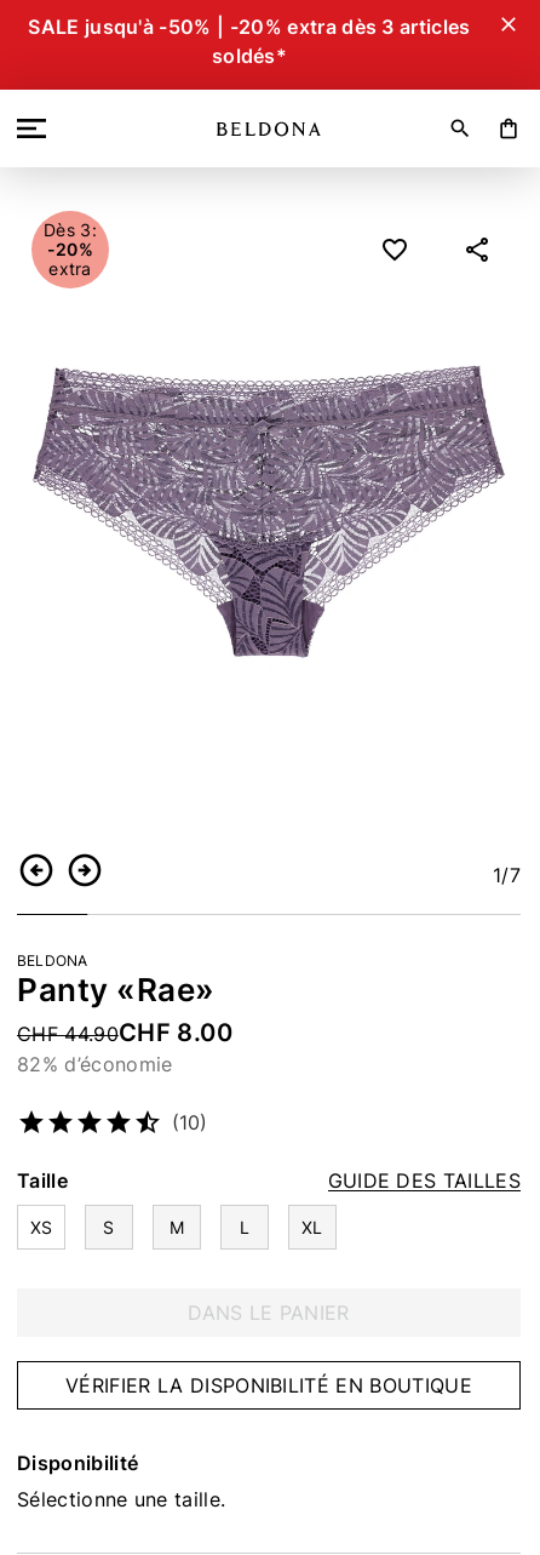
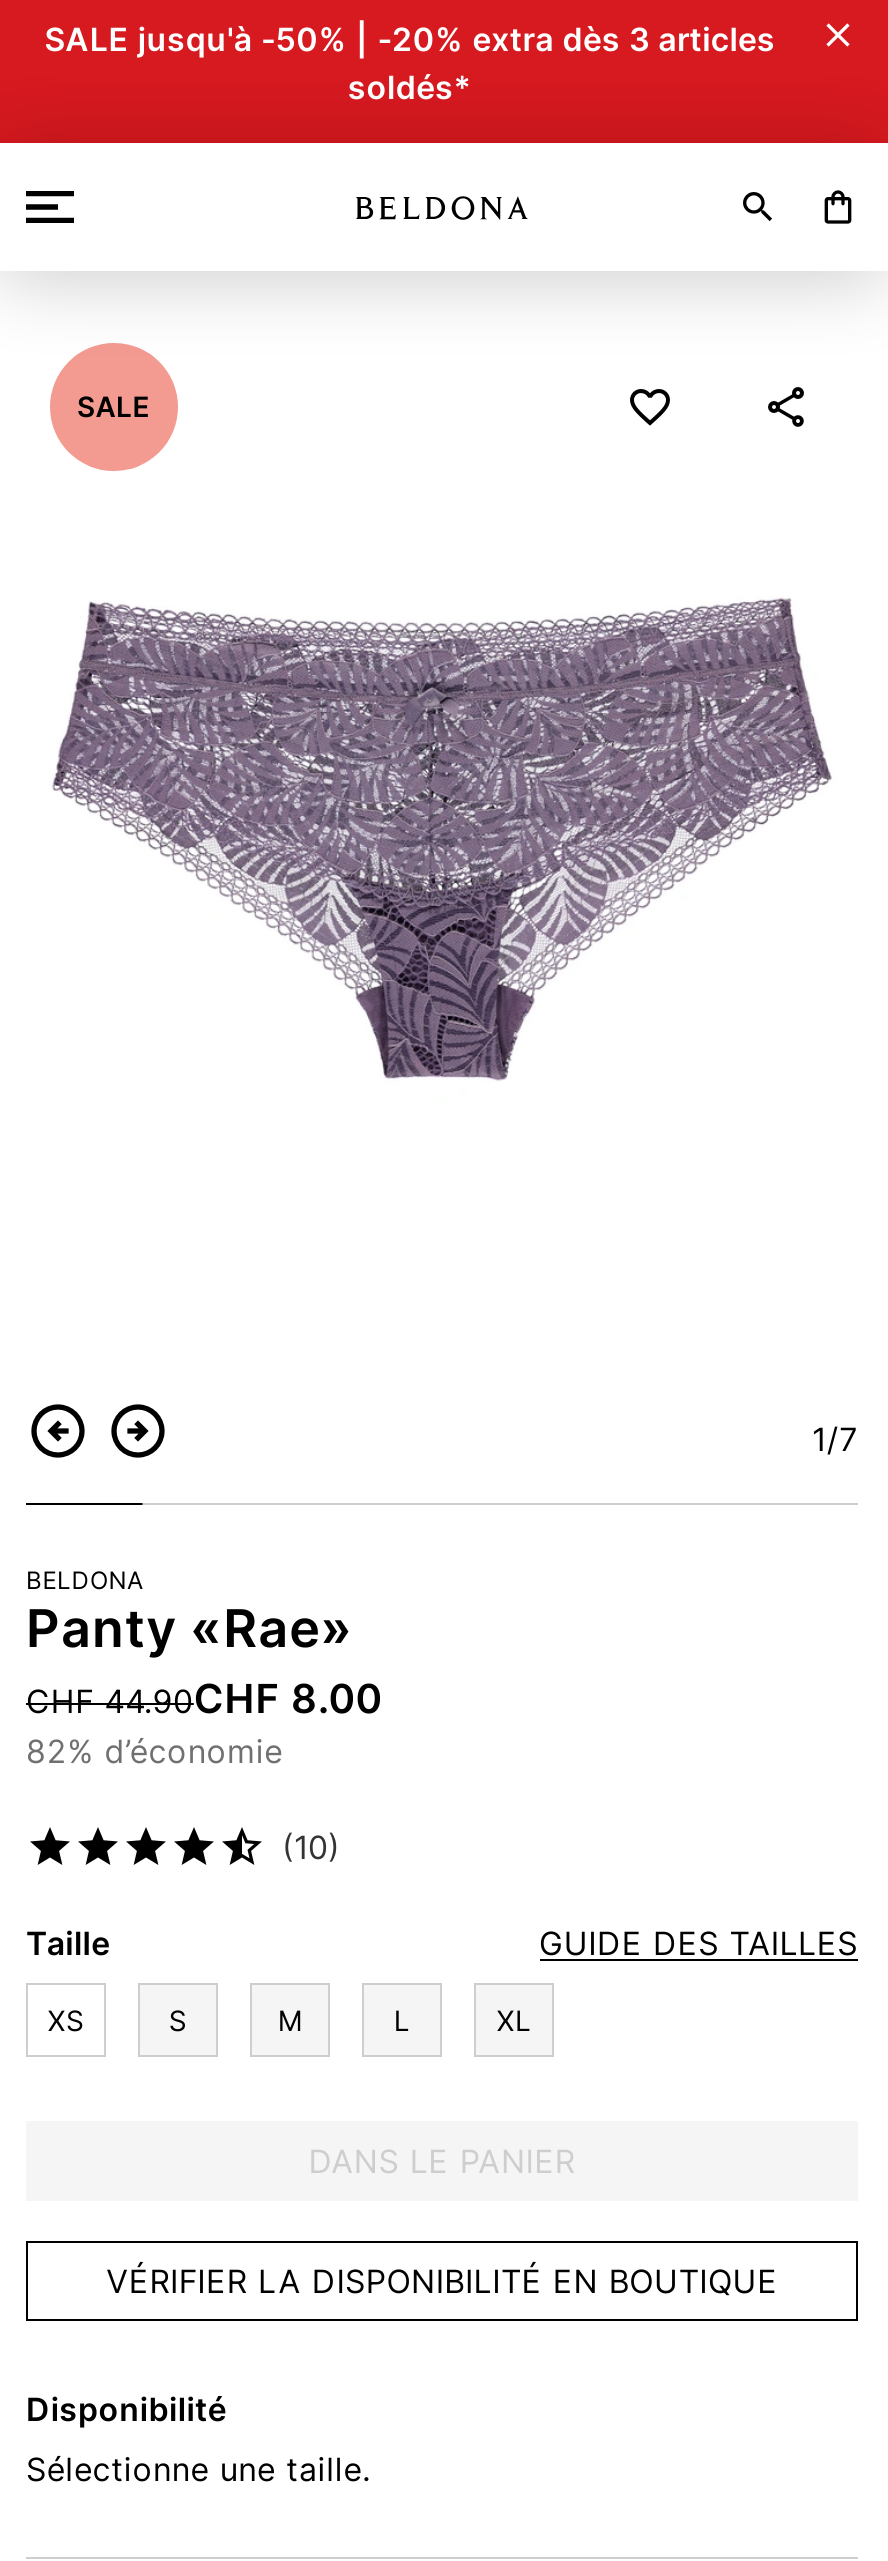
[44,219,97,279] Dès 3: | -20% | extra -> [77,389,151,423] SALE

